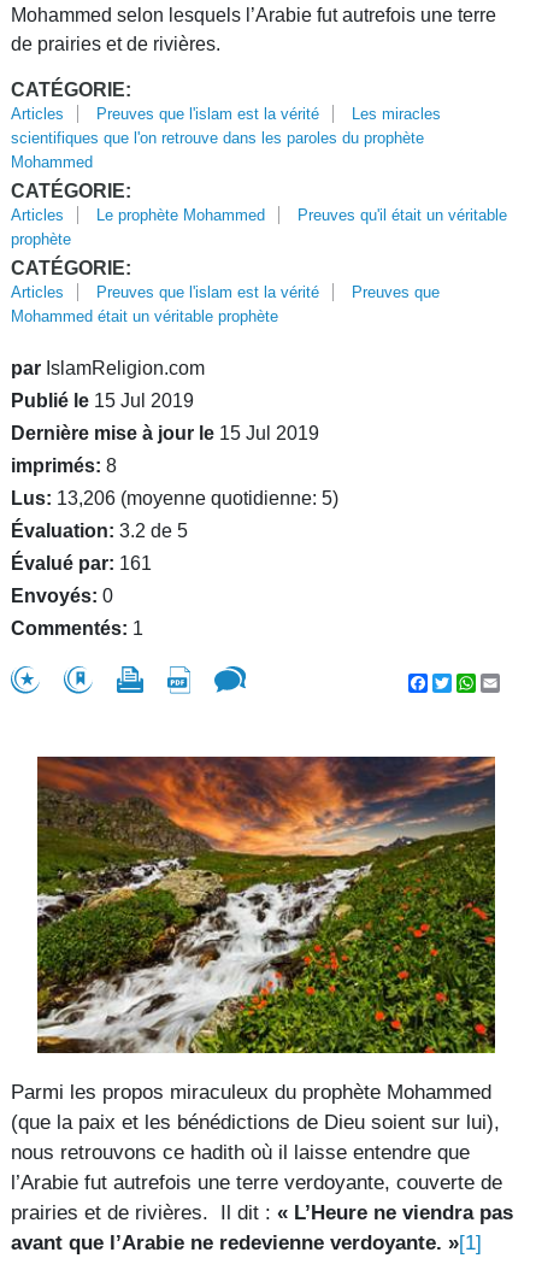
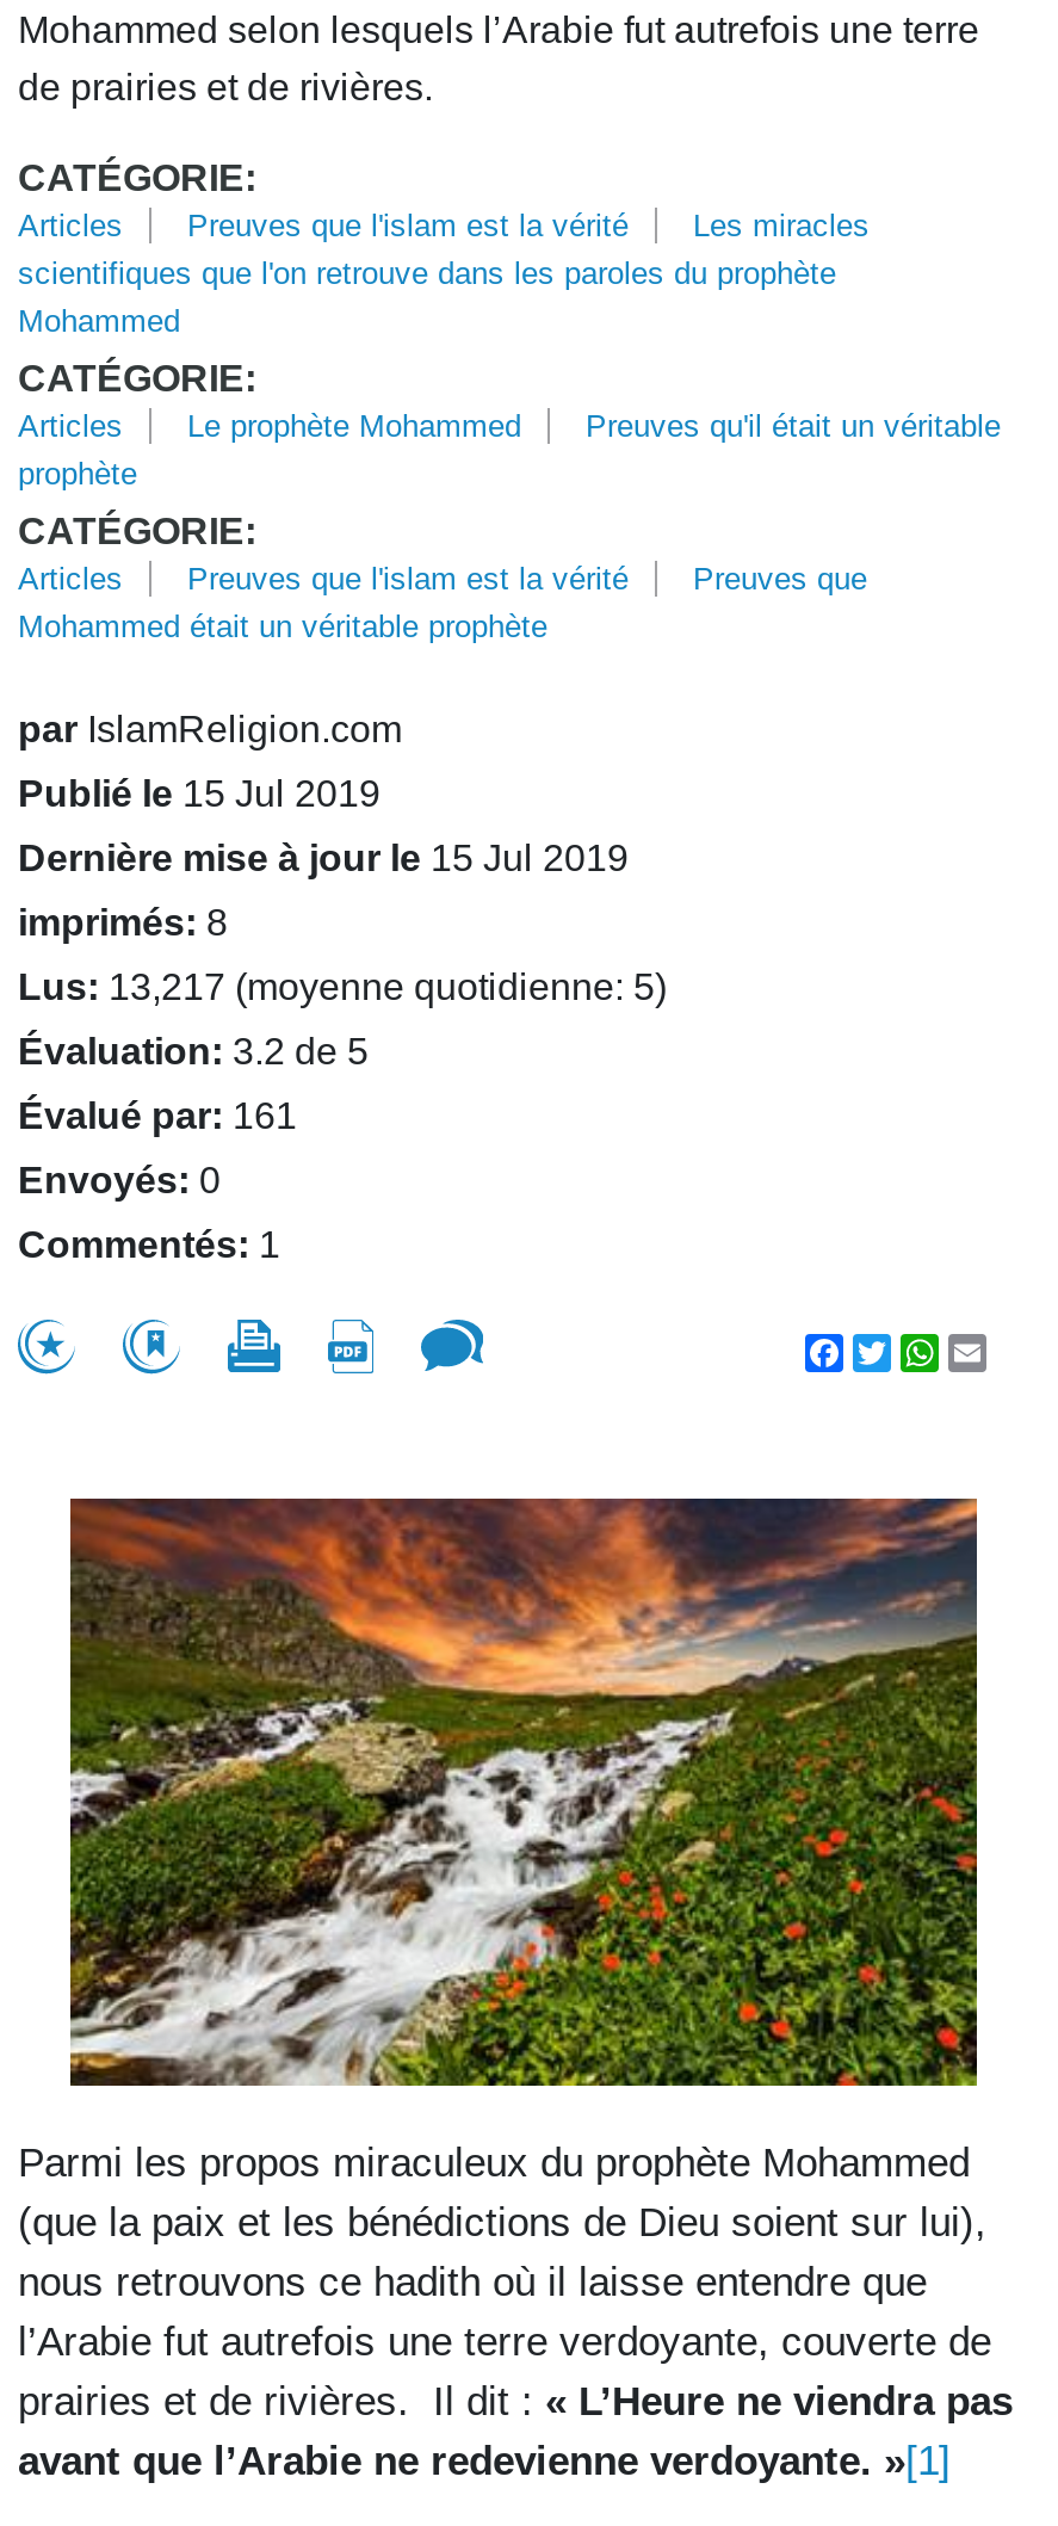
[11,488,338,508] Lus: 13,206 (moyenne quotidienne: 5) -> [18,966,667,1007] Lus: 13,217 (moyenne quotidienne: 5)

